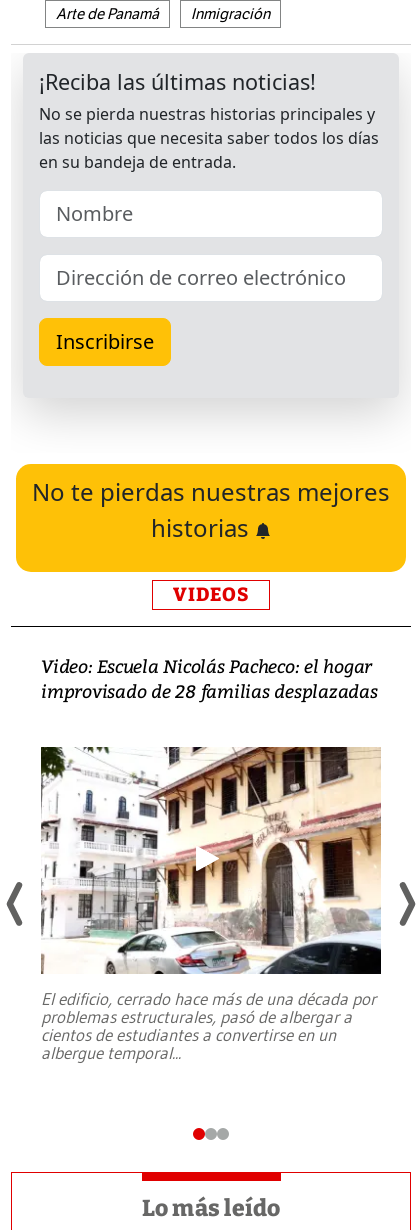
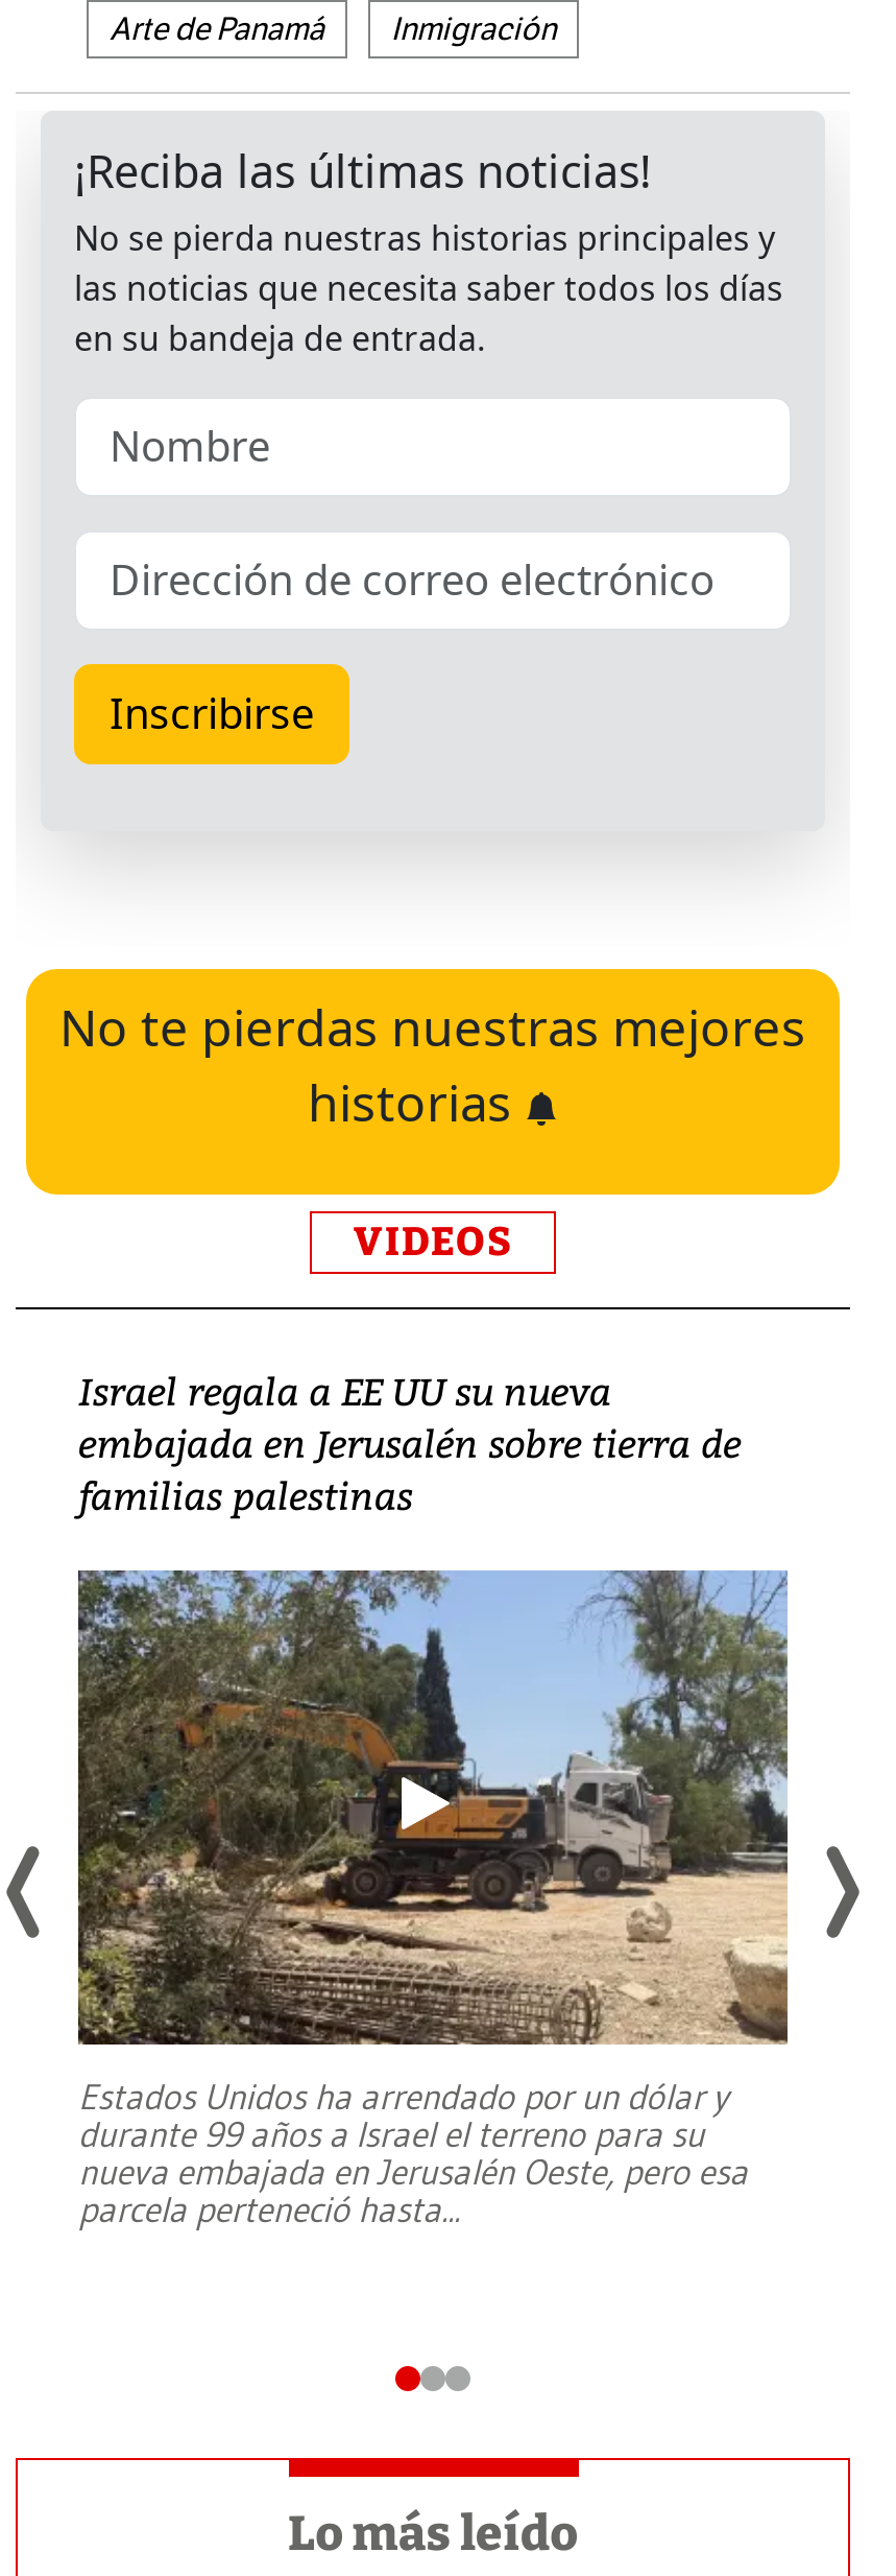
[41,653,377,703] Video: Escuela Nicolás Pacheco: el hogar | improvisado de 28 familias desplazadas -> [78,1365,741,1521] Israel regala a EE UU su nueva | embajada en Jerusalén sobre tierra de | familias palestinas
[41,746,382,1063] [image] | El edificio, cerrado hace más de una década por | problemas estructurales, pasó de albergar a | cientos de estudiantes a convertirse en un | albergue temporal... -> [76,1568,790,2231] [image] | Estados Unidos ha arrendado por un dólar y | durante 99 años a Israel el terreno para su | nueva embajada en Jerusalén Oeste, pero esa | parcela perteneció hasta...

